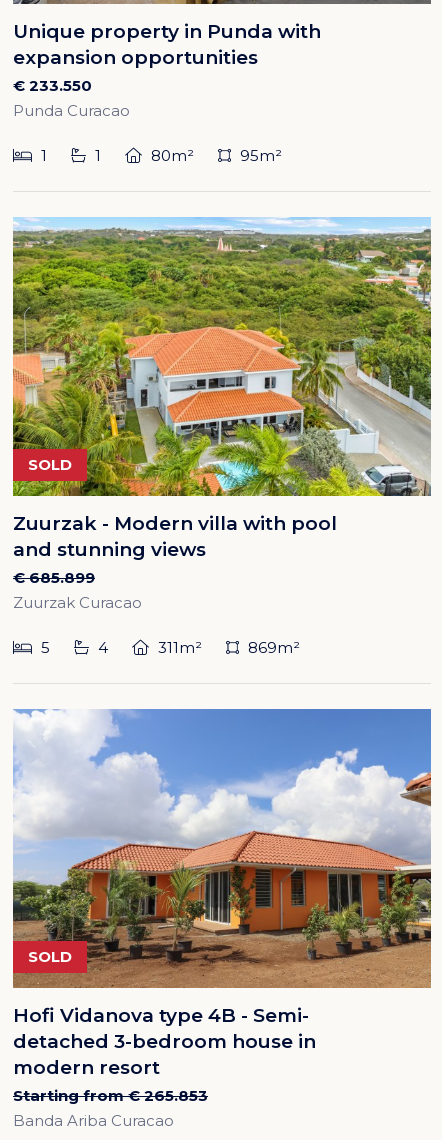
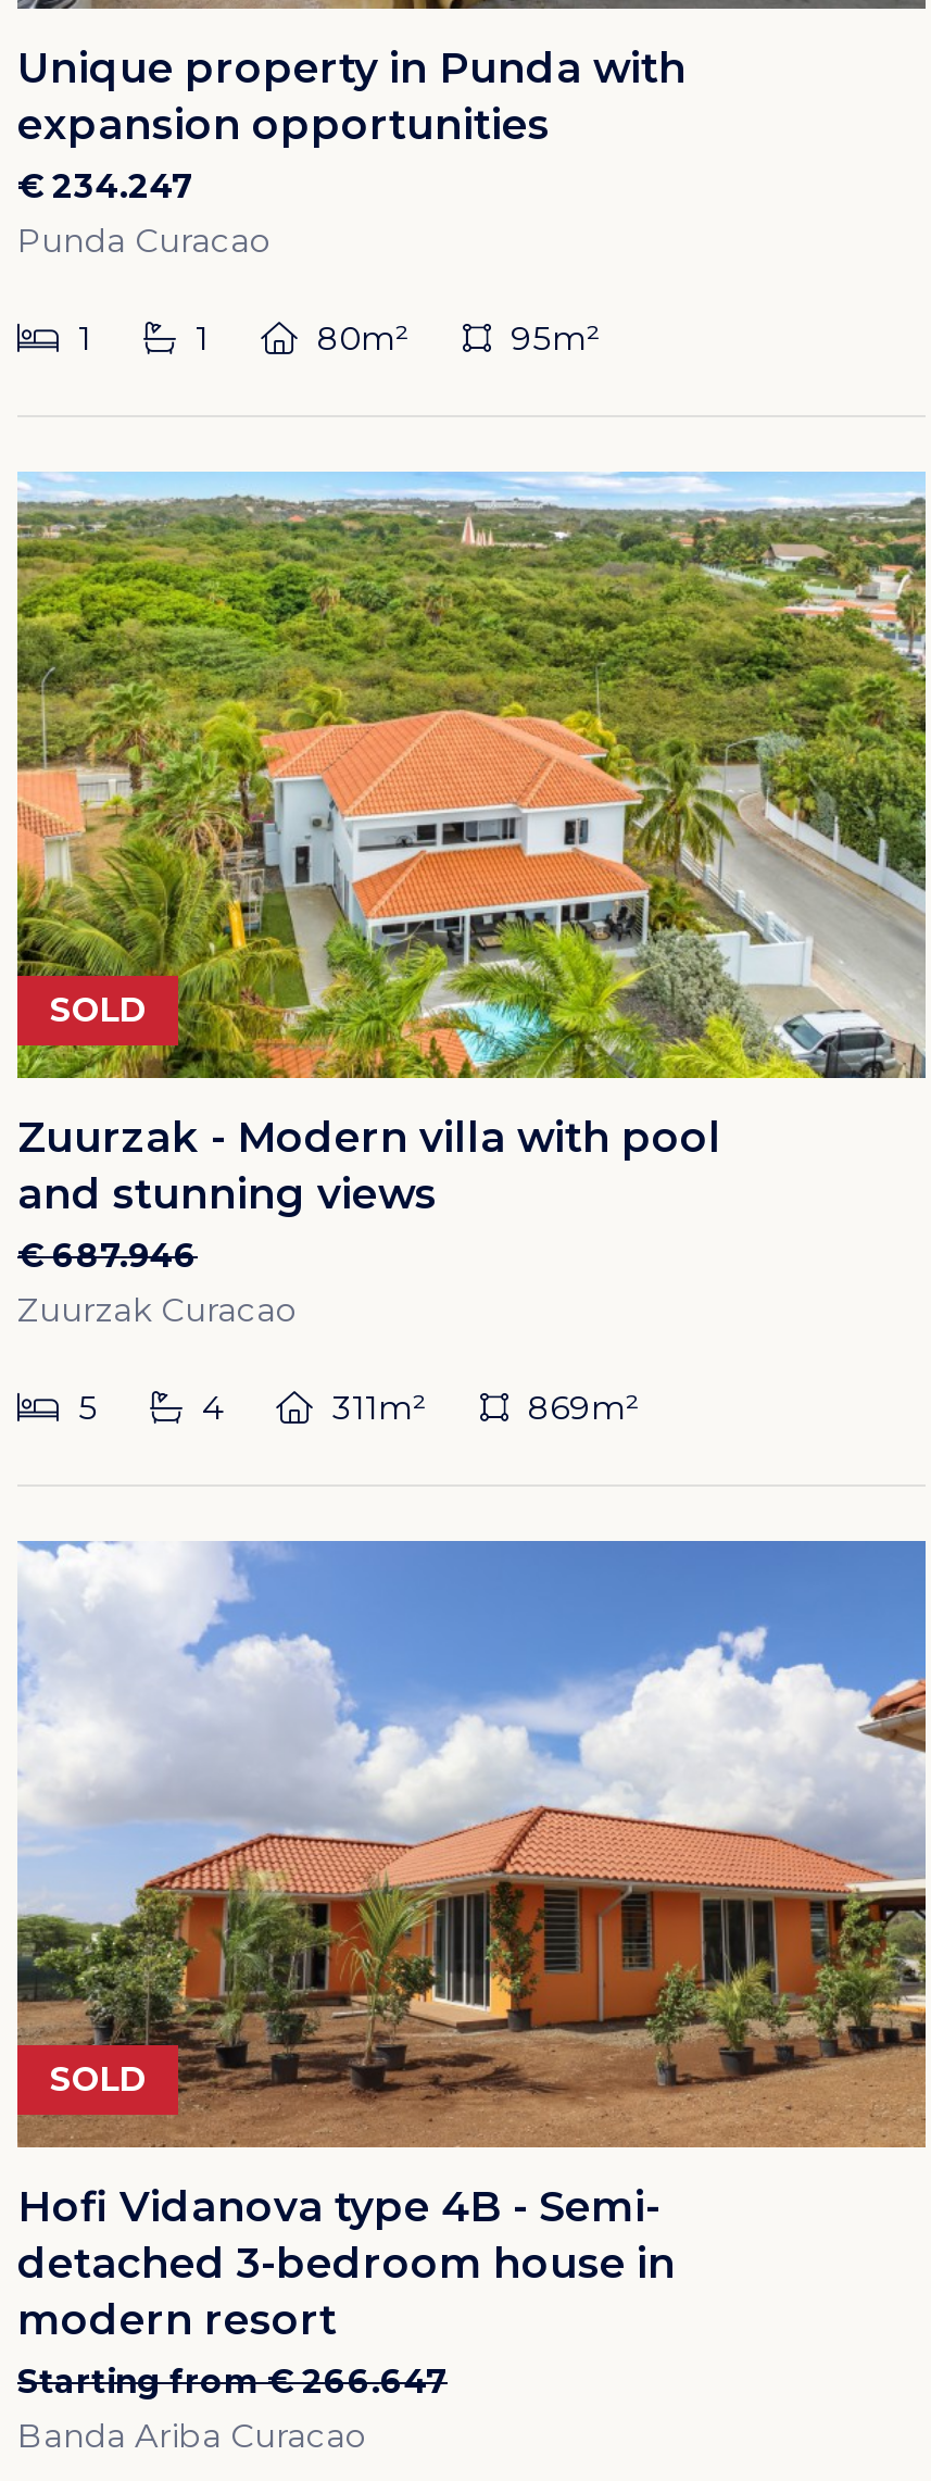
[13,76,92,95] € 233.550 -> [17,166,193,207] € 234.247
[13,568,95,587] € 685.899 -> [17,1234,198,1276] € 687.946
[13,1086,208,1105] Starting from € 265.853 -> [17,2360,448,2401] Starting from € 266.647

